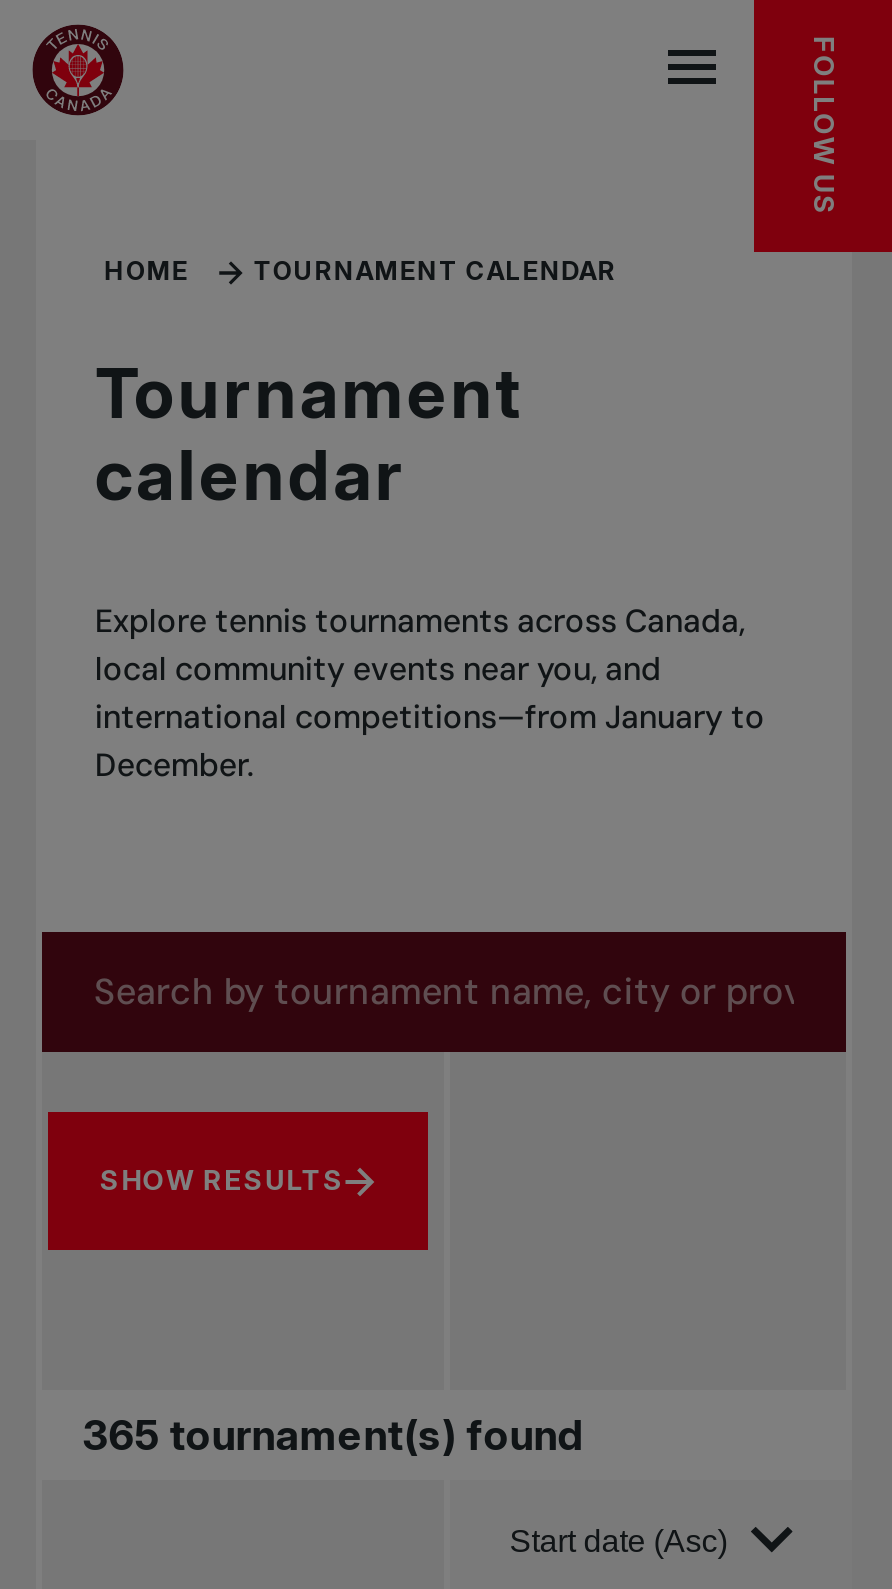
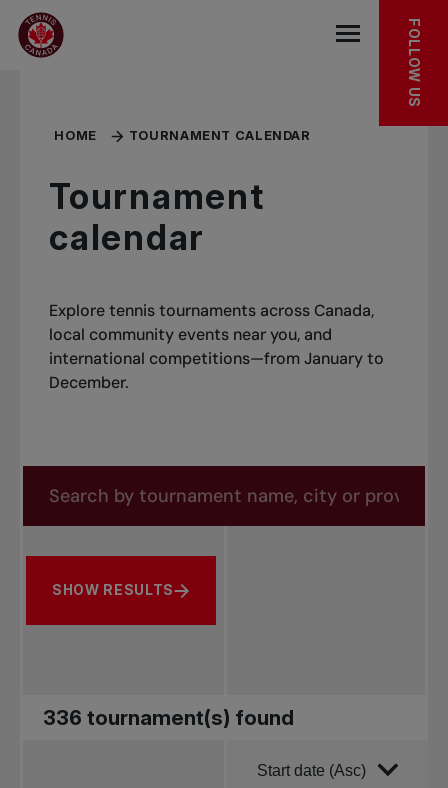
[82,1409,584,1459] 365 tournament(s) found -> [43,704,294,729] 336 tournament(s) found

